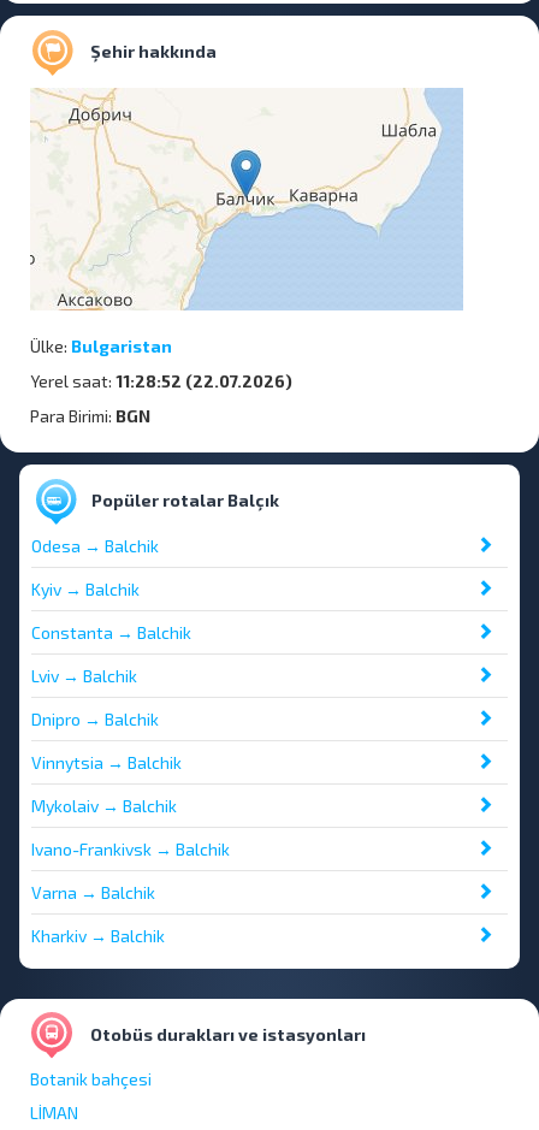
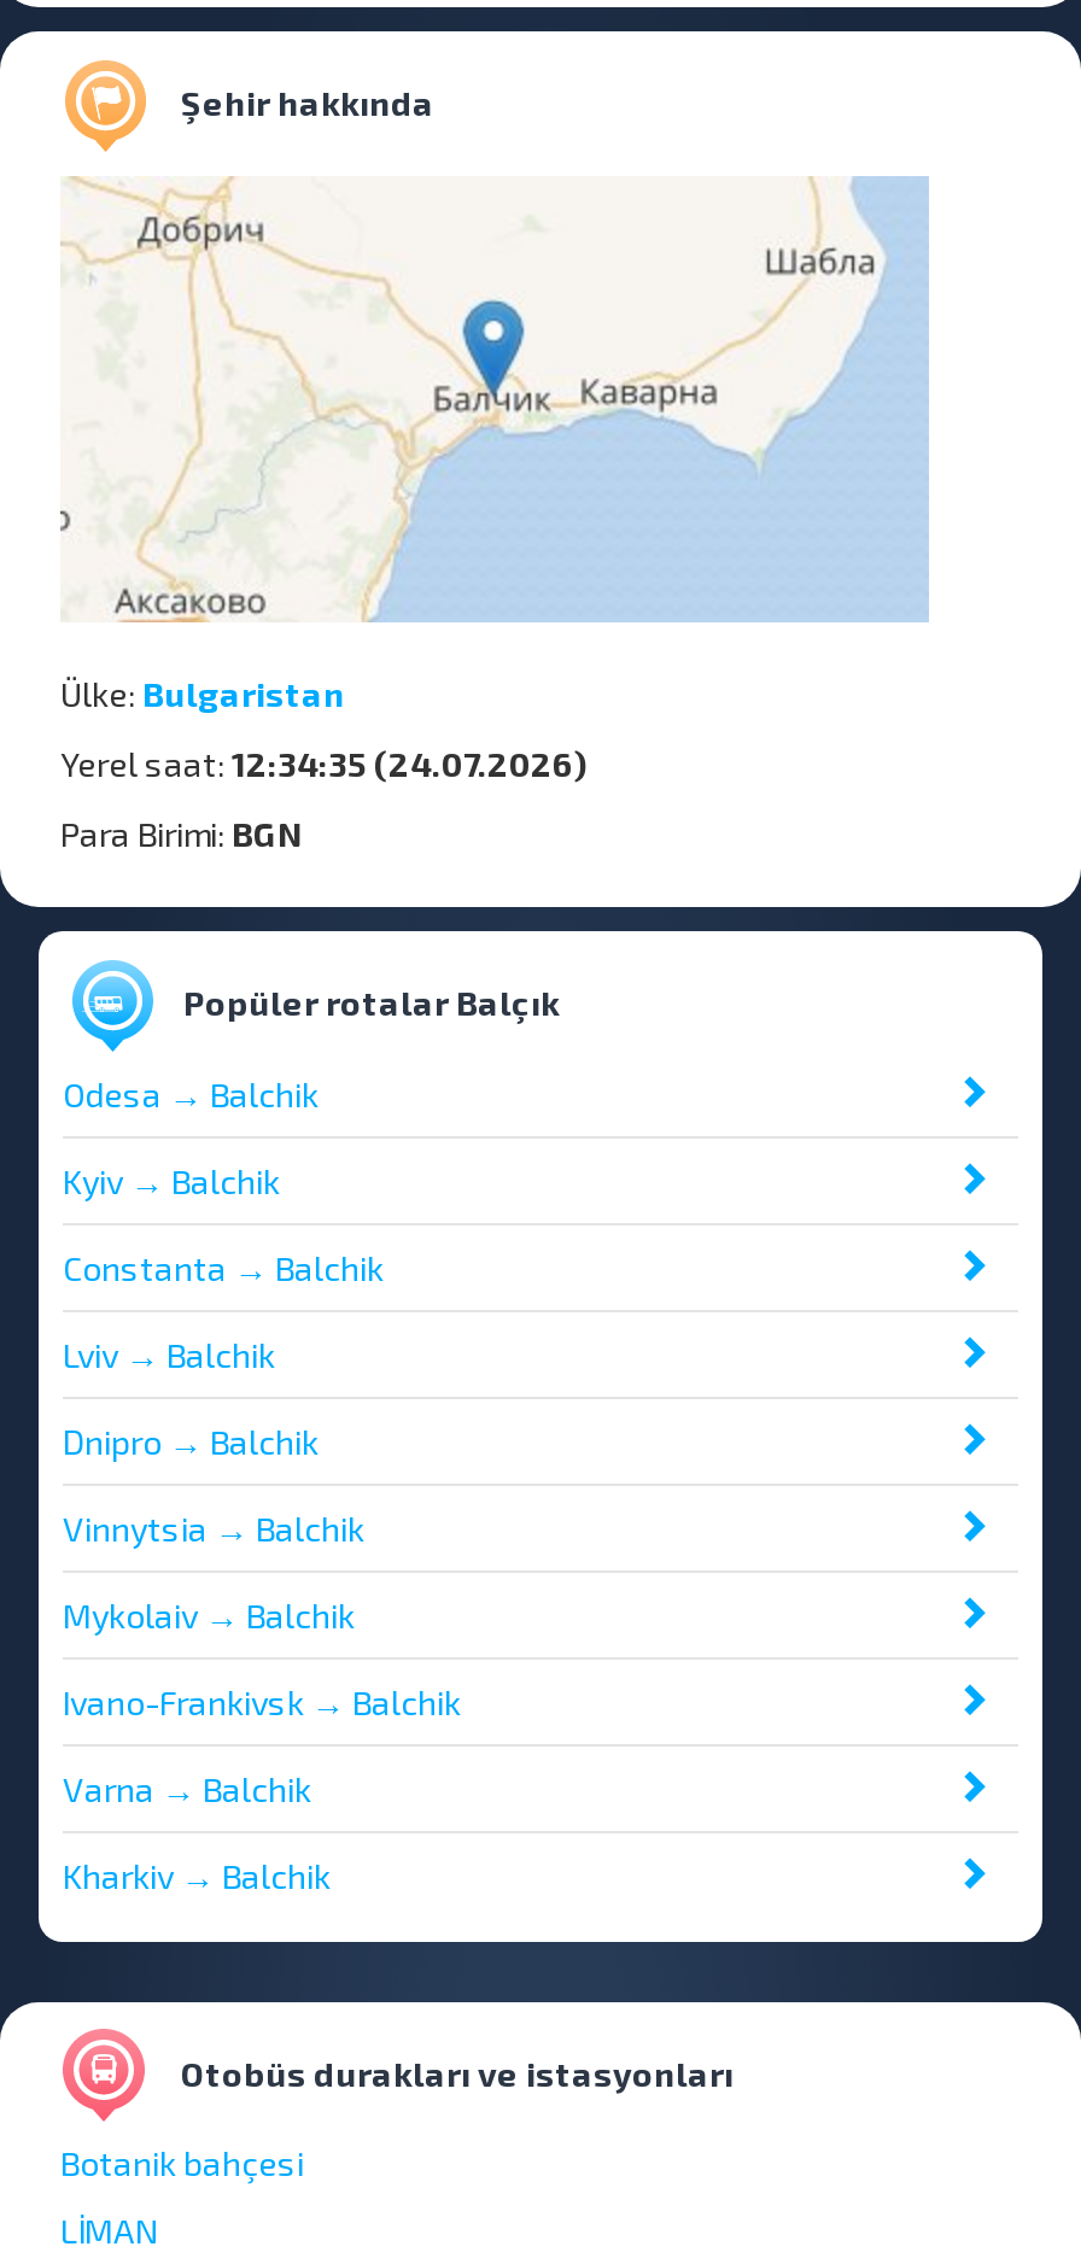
[30,371,292,391] Yerel saat: 11:28:52 (22.07.2026) -> [60,743,589,784] Yerel saat: 12:34:35 (24.07.2026)

